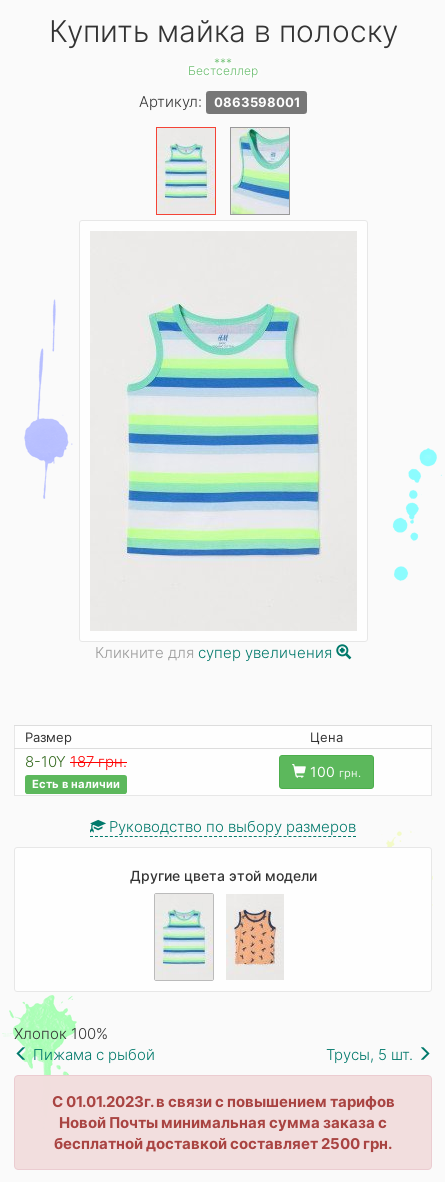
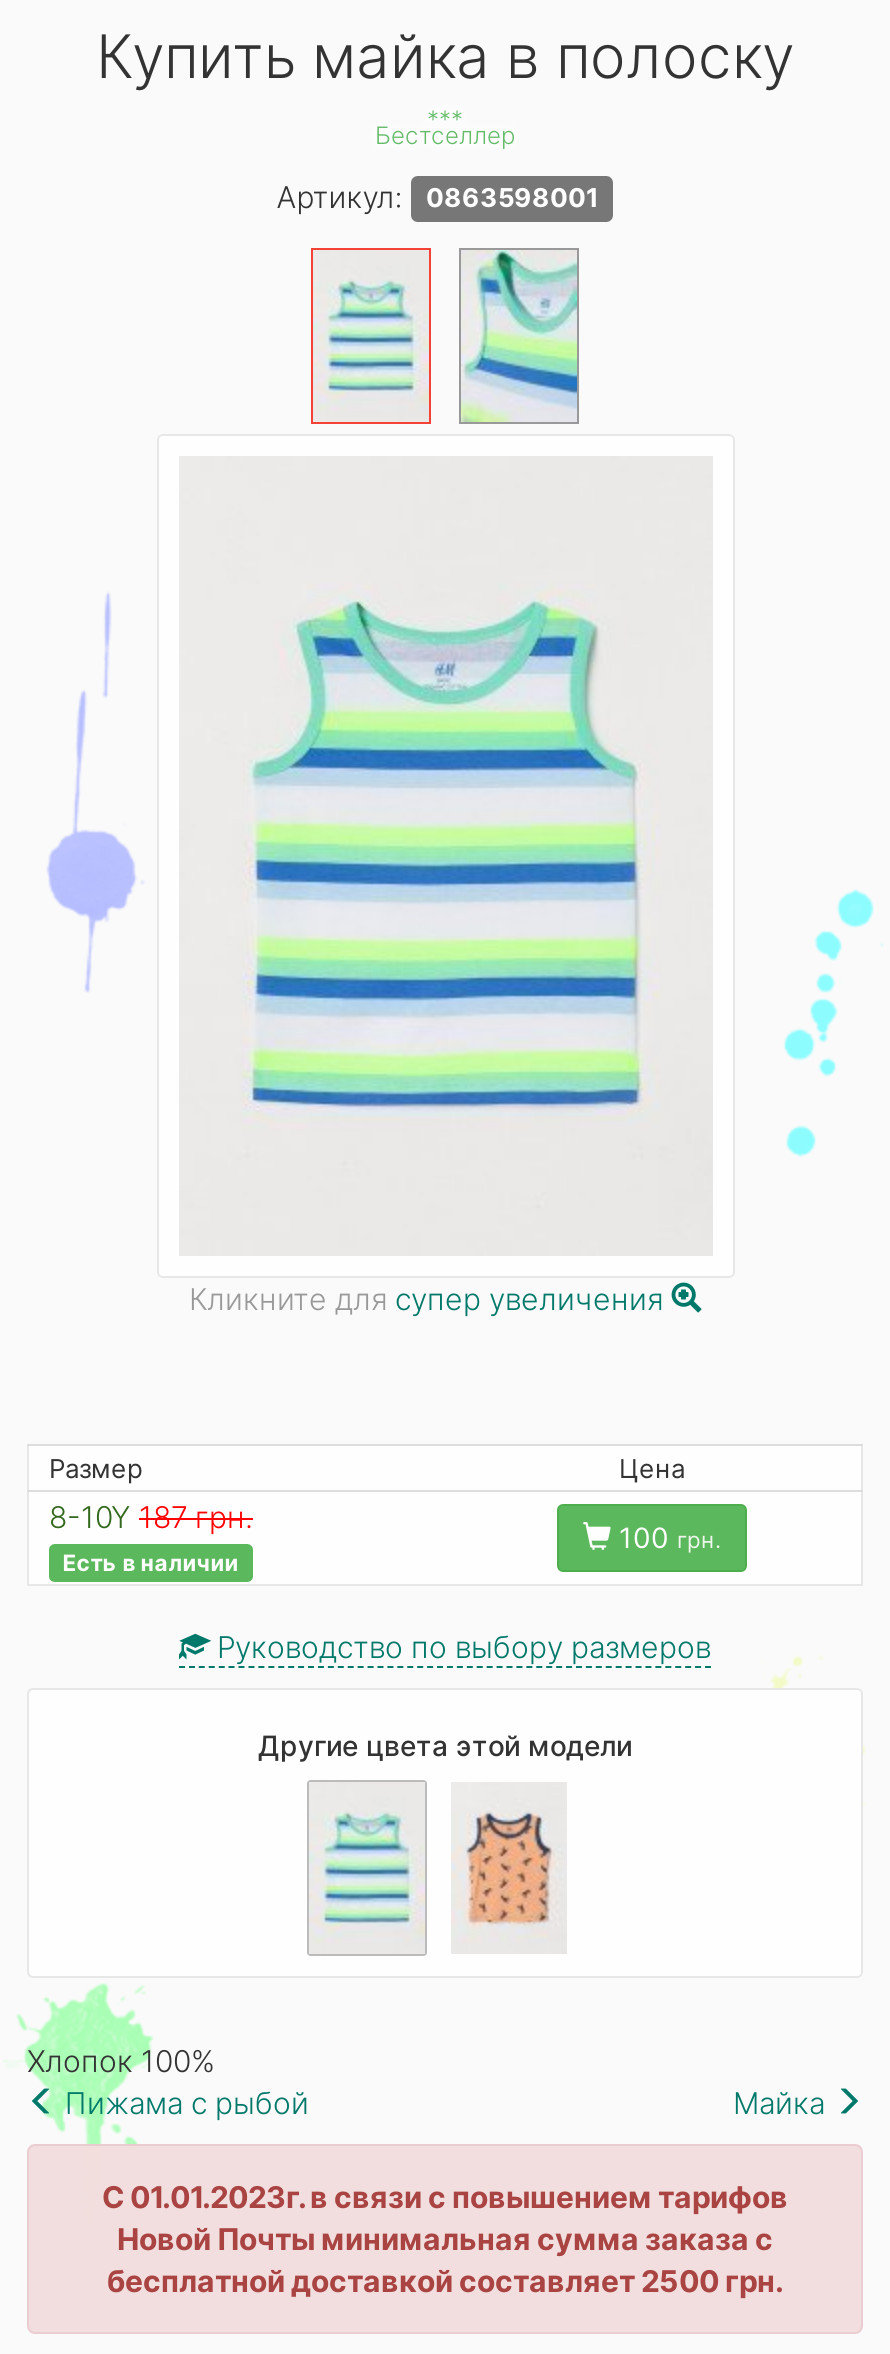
[326,1045,417,1064] Трусы, 5 шт. -> [733,2084,833,2122] Майка

